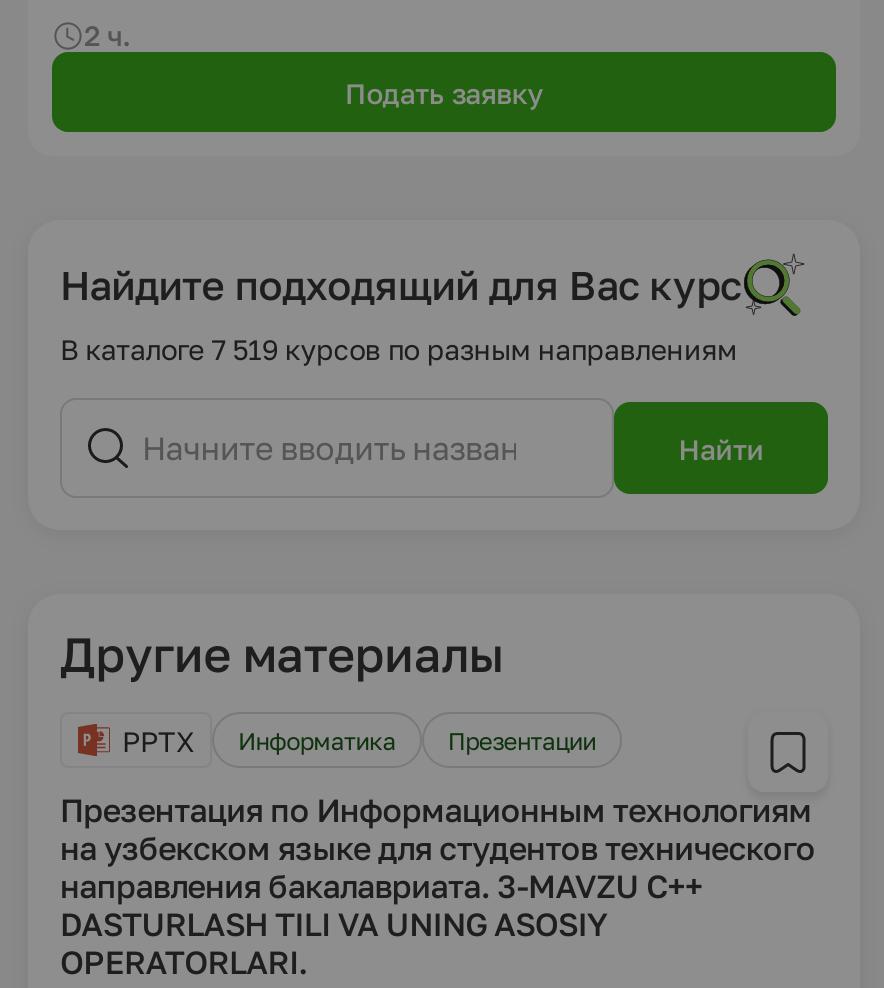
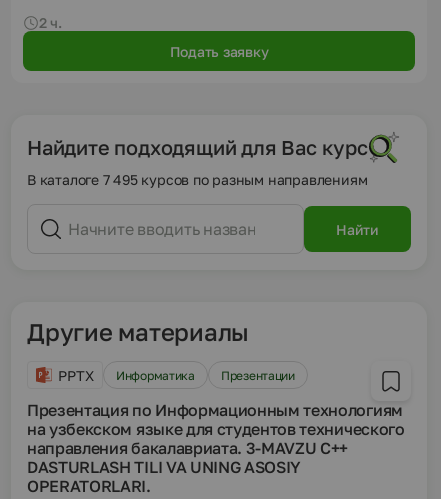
[60,332,737,366] В каталоге 7 519 курсов по разным направлениям -> [27,171,367,188] В каталоге 7 495 курсов по разным направлениям

